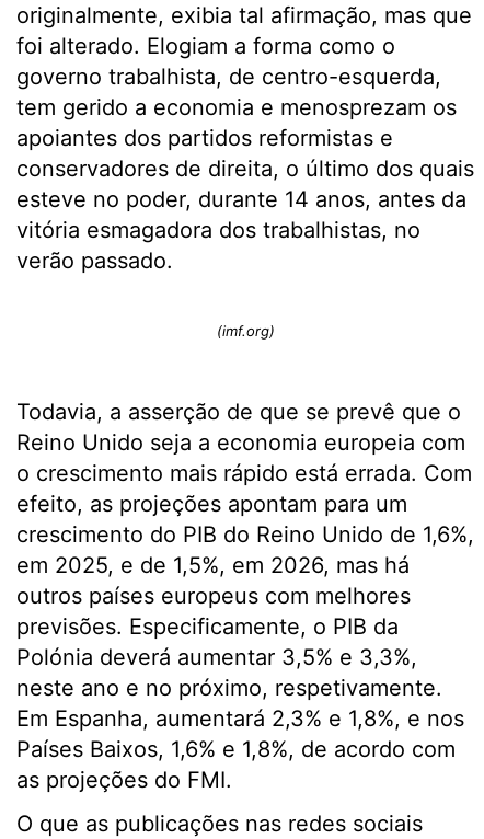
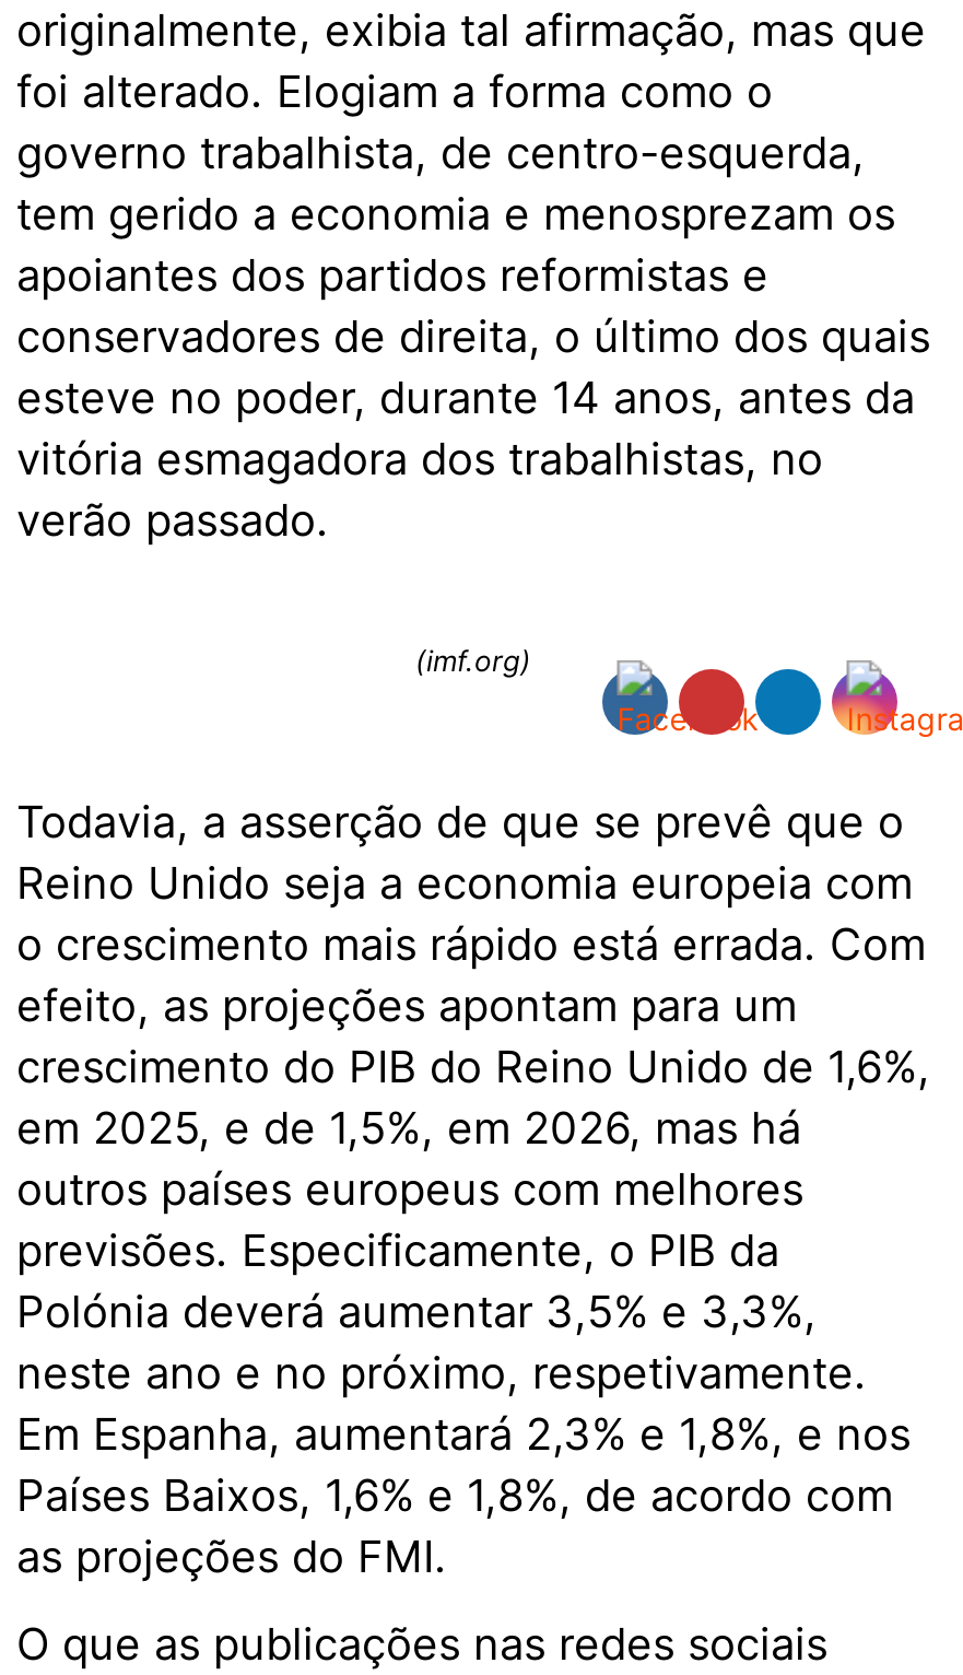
none -> [600,658,956,739] [image]

